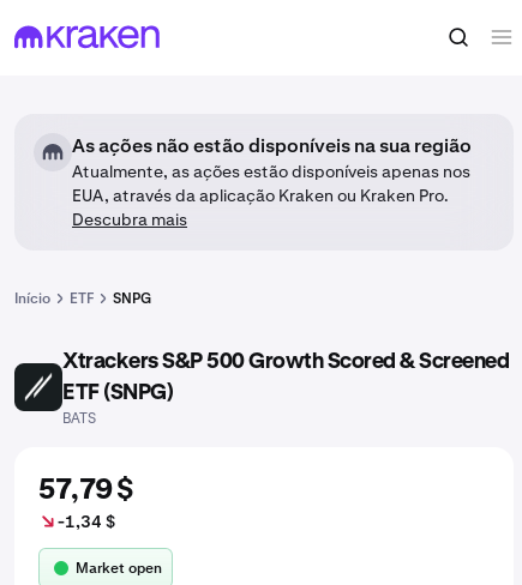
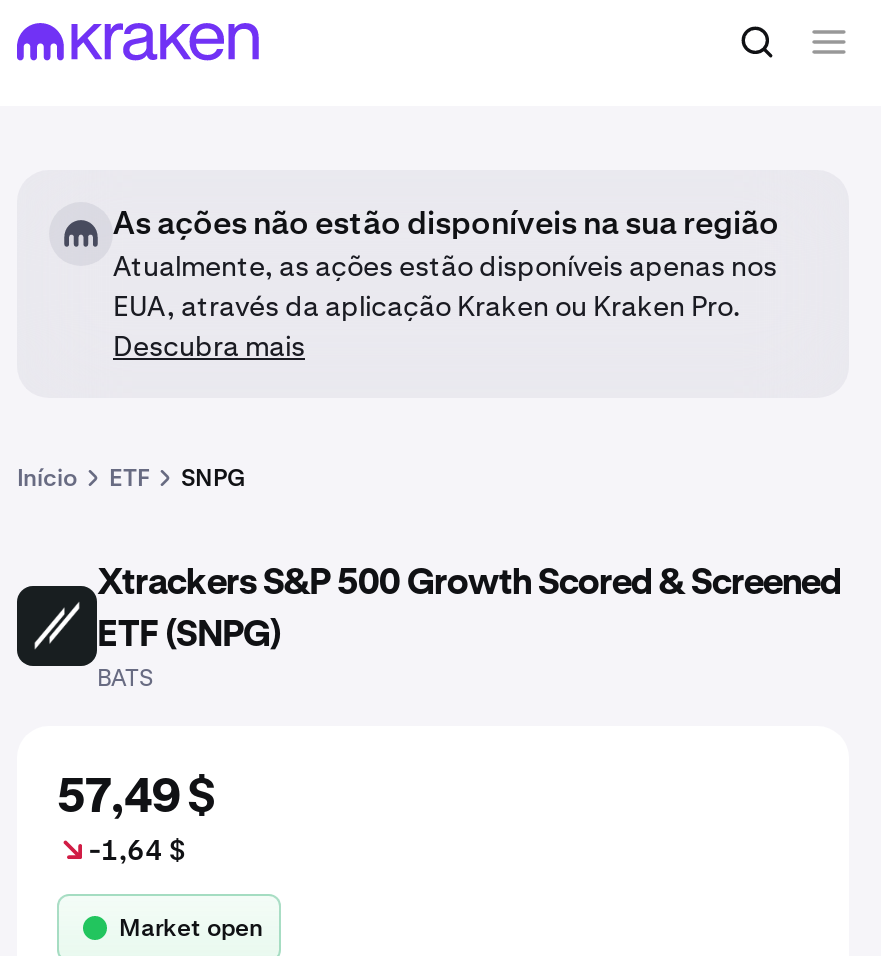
[38,476,138,505] 57,79 $ -> [57,774,223,822] 57,49 $
[58,511,115,532] -1,34 $ -> [89,832,185,868] -1,64 $

